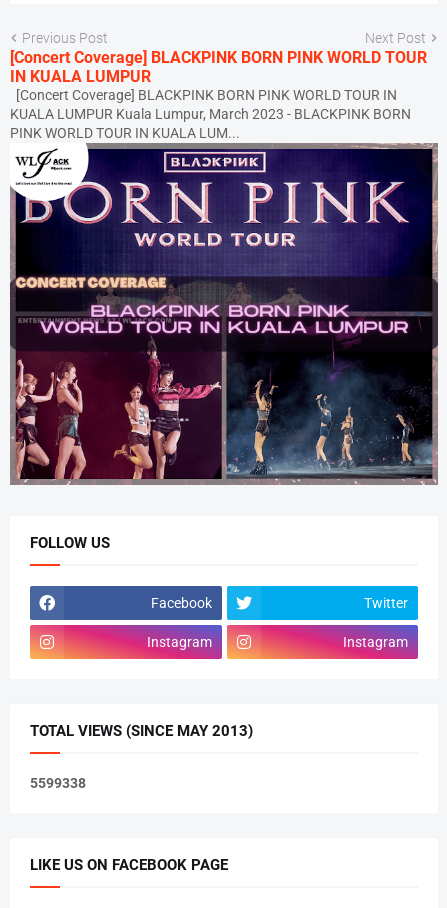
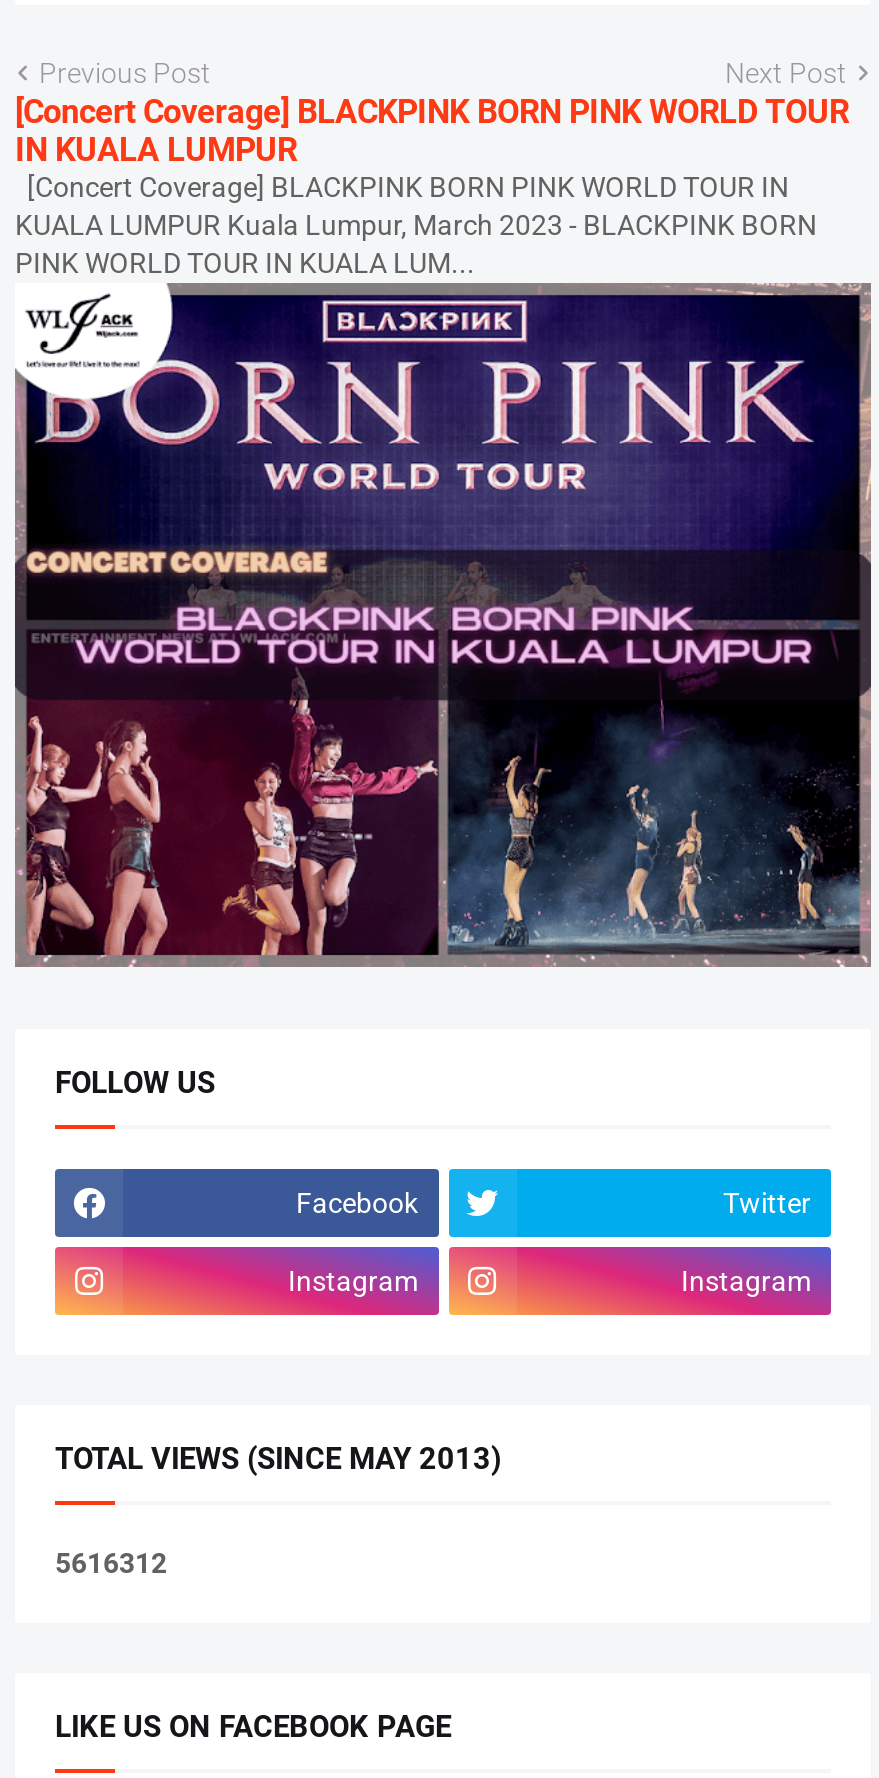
[30,775,86,791] 559 933 8 -> [55,1547,167,1579] 561 631 2

